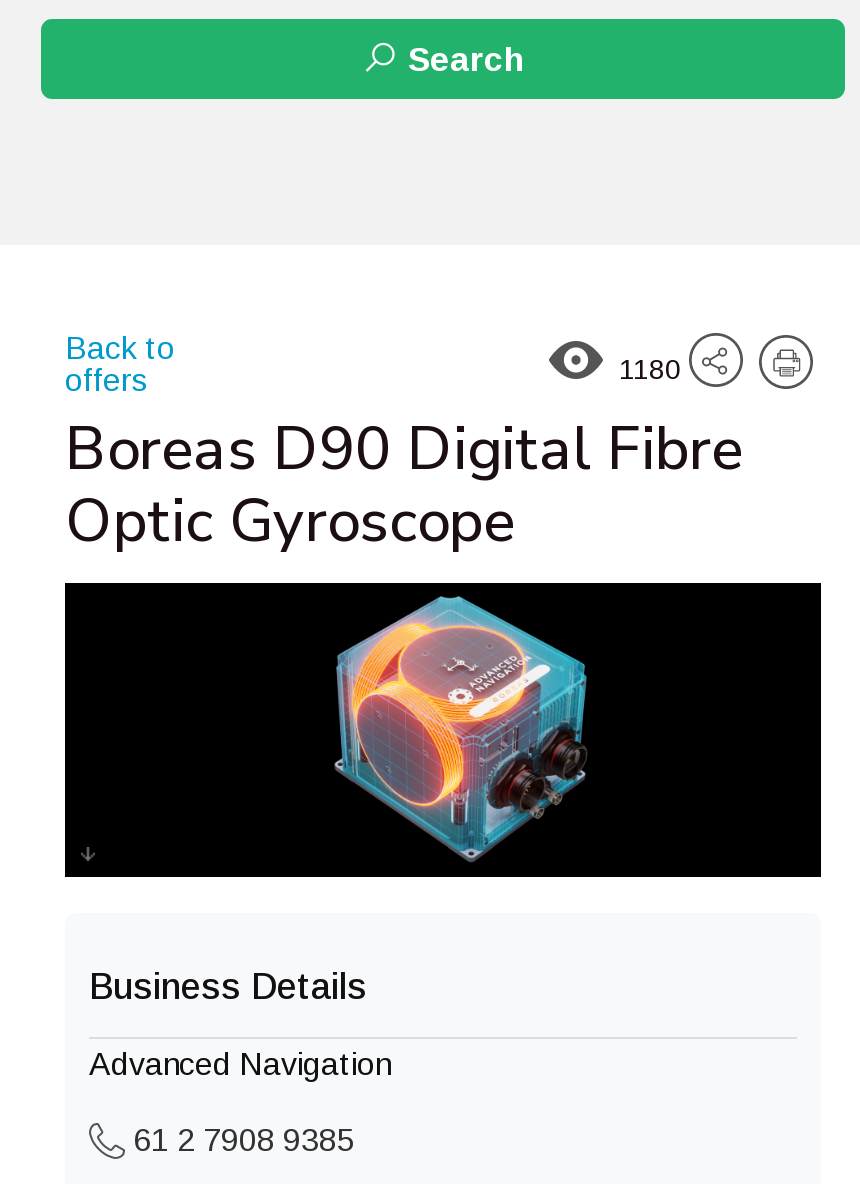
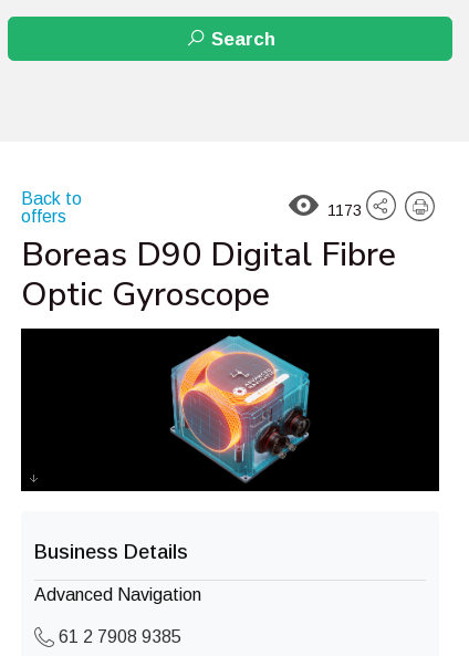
[619,354,681,386] 1180 -> [327,202,362,219] 1173

